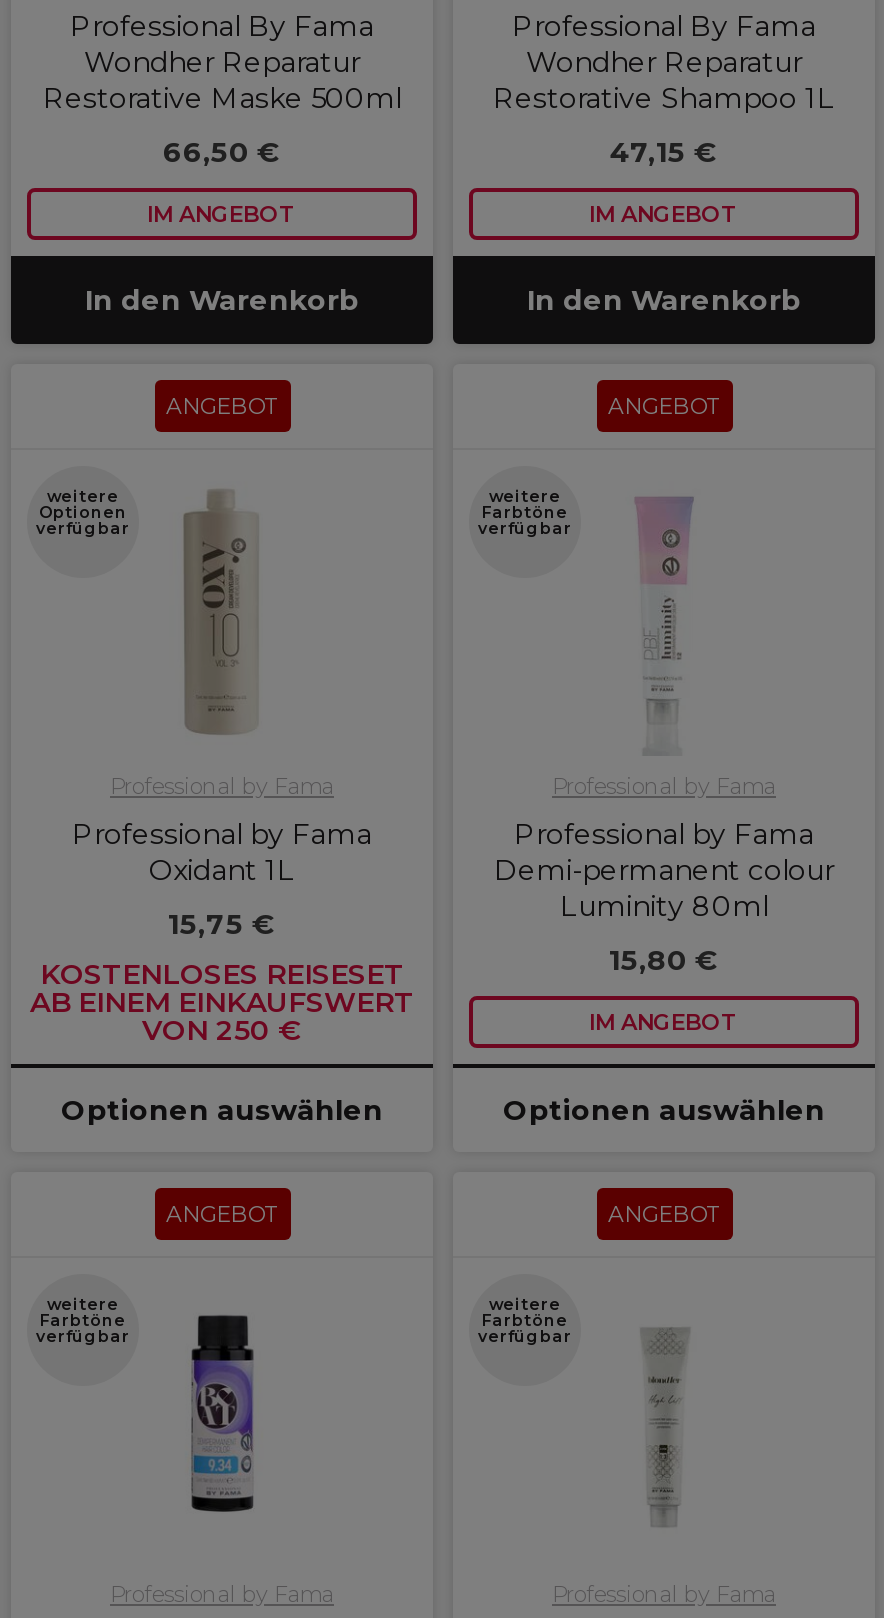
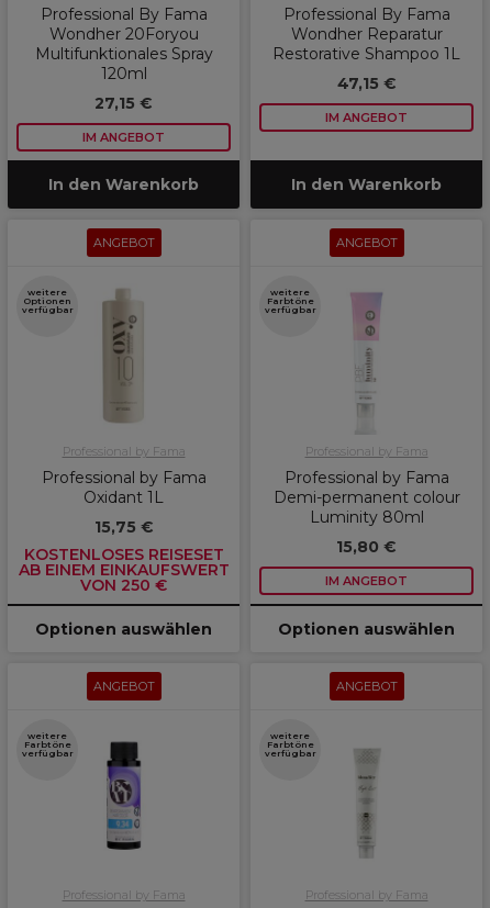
[43,45,401,117] Wondher Reparatur | Restorative Maske 500ml -> [35,25,213,84] Wondher 20Foryou | Multifunktionales Spray | 120ml
[163,135,281,171] 66,50 € -> [94,94,153,114] 27,15 €

